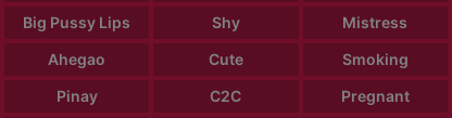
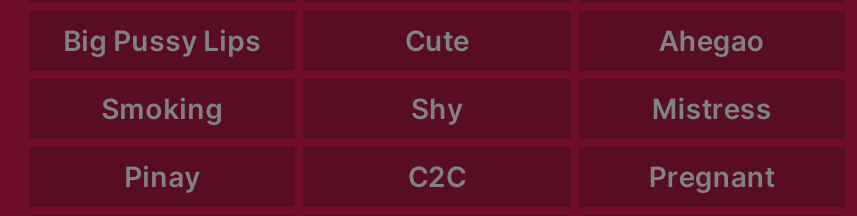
moved [212,13,408,31] -> [411,91,772,125]: Shy | Mistress
moved [48,50,408,68] -> [101,23,765,125]: Ahegao | Cute | Smoking

